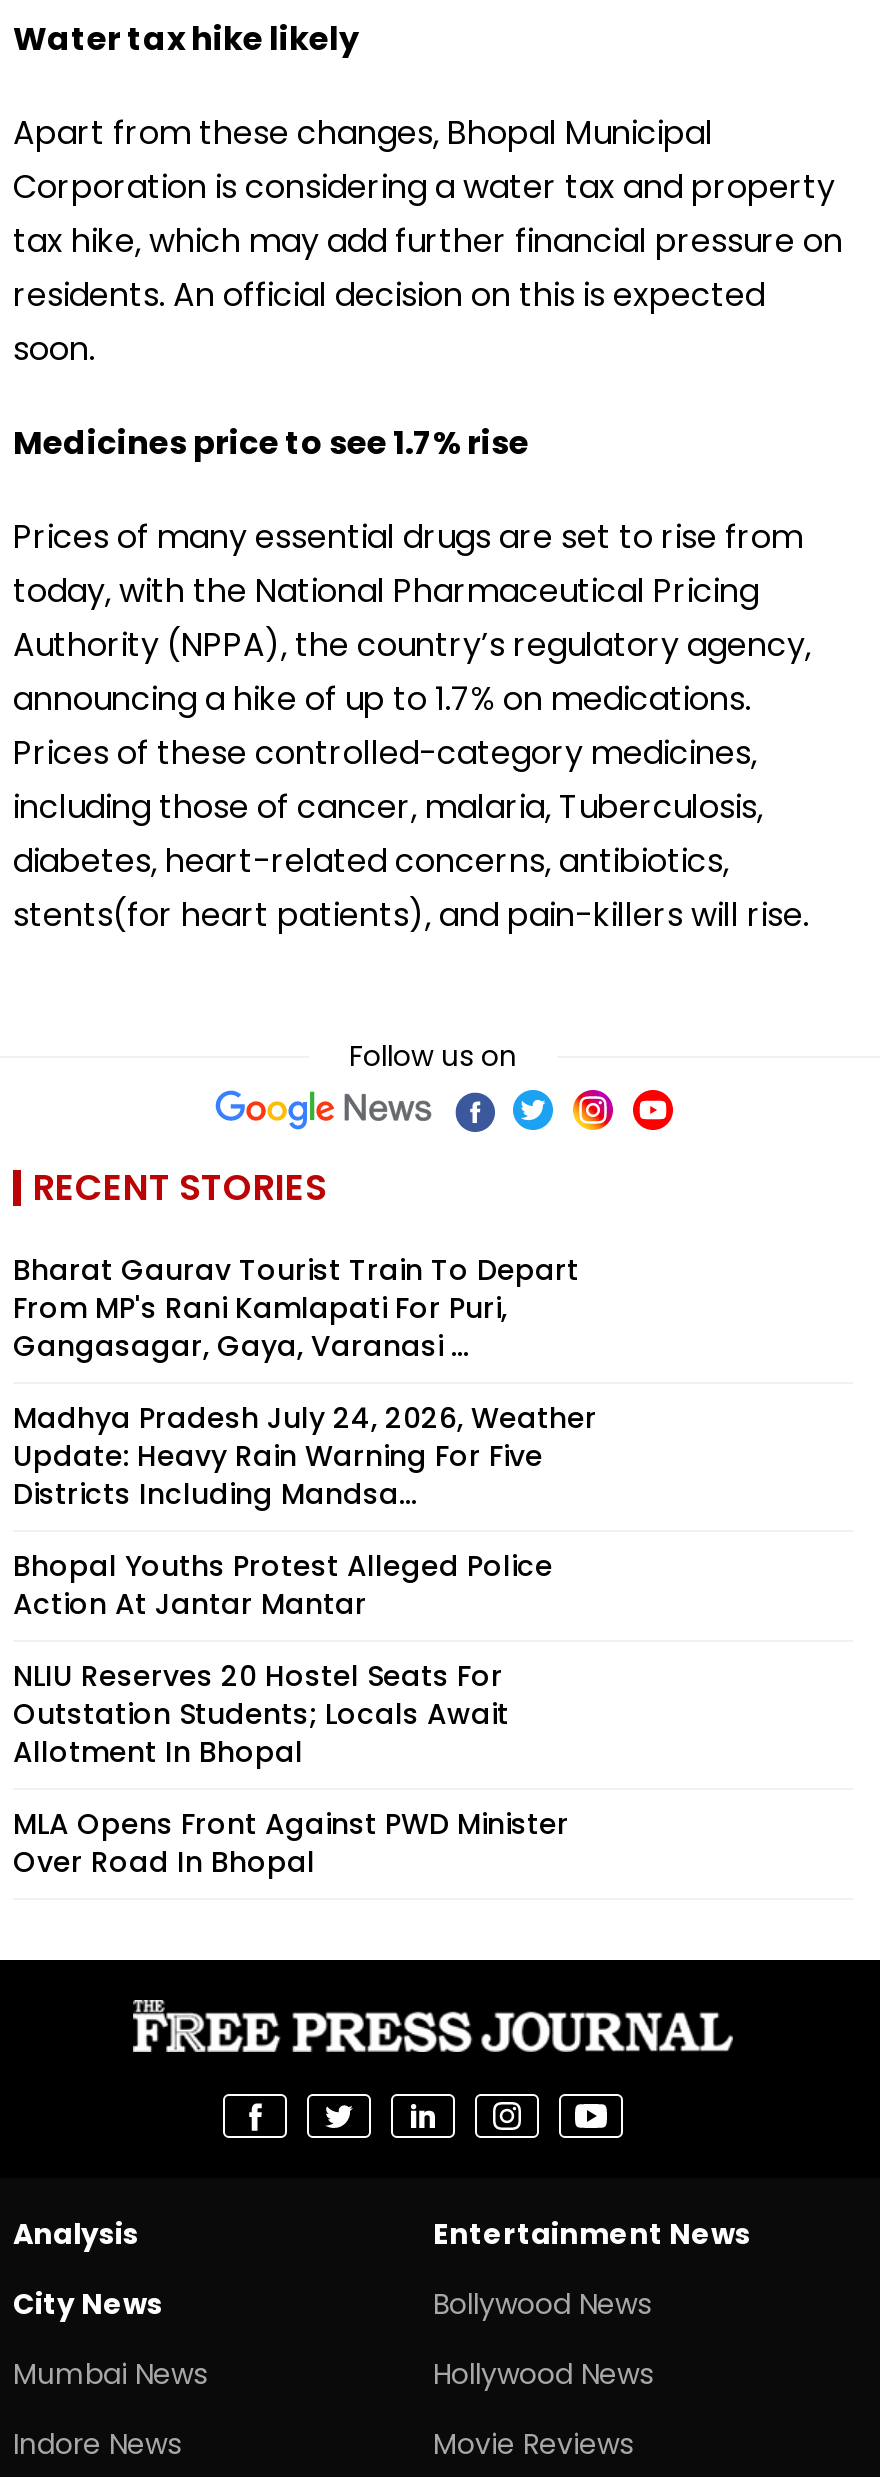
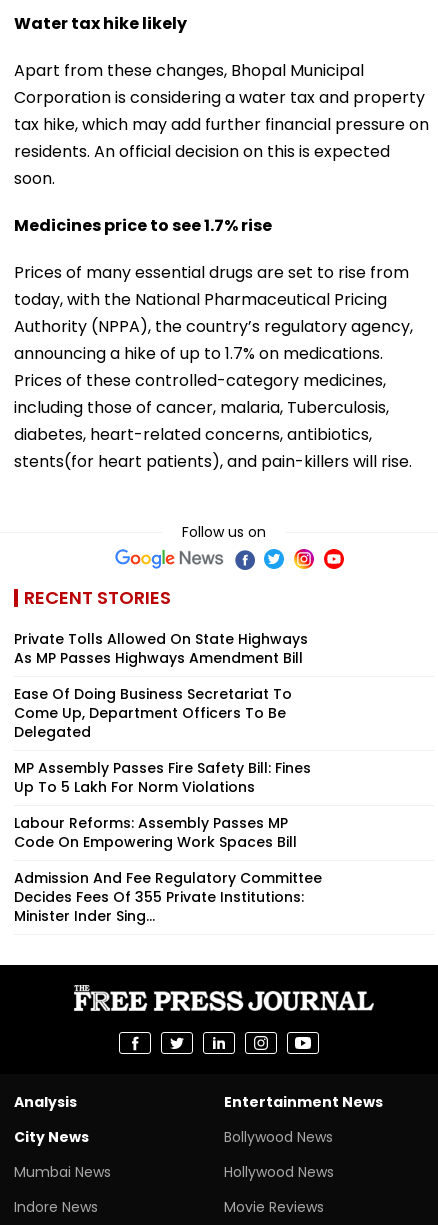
[13,1250,579,1366] Bharat Gaurav Tourist Train To Depart | From MP's Rani Kamlapati For Puri, | Gangasagar, Gaya, Varanasi ... -> [14,629,308,668] Private Tolls Allowed On State Highways | As MP Passes Highways Amendment Bill
[13,1398,597,1514] Madhya Pradesh July 24, 2026, Weather | Update: Heavy Rain Warning For Five | Districts Including Mandsa... -> [14,684,292,742] Ease Of Doing Business Secretariat To | Come Up, Department Officers To Be | Delegated
[13,1546,553,1624] Bhopal Youths Protest Alleged Police | Action At Jantar Mantar -> [14,758,311,797] MP Assembly Passes Fire Safety Bill: Fines | Up To ₹5 Lakh For Norm Violations
[13,1656,509,1772] NLIU Reserves 20 Hostel Seats For | Outstation Students; Locals Await | Allotment In Bhopal -> [14,813,297,852] Labour Reforms: Assembly Passes MP | Code On Empowering Work Spaces Bill
[13,1804,569,1882] MLA Opens Front Against PWD Minister | Over Road In Bhopal -> [14,868,322,926] Admission And Fee Regulatory Committee | Decides Fees Of 355 Private Institutions: | Minister Inder Sing...

